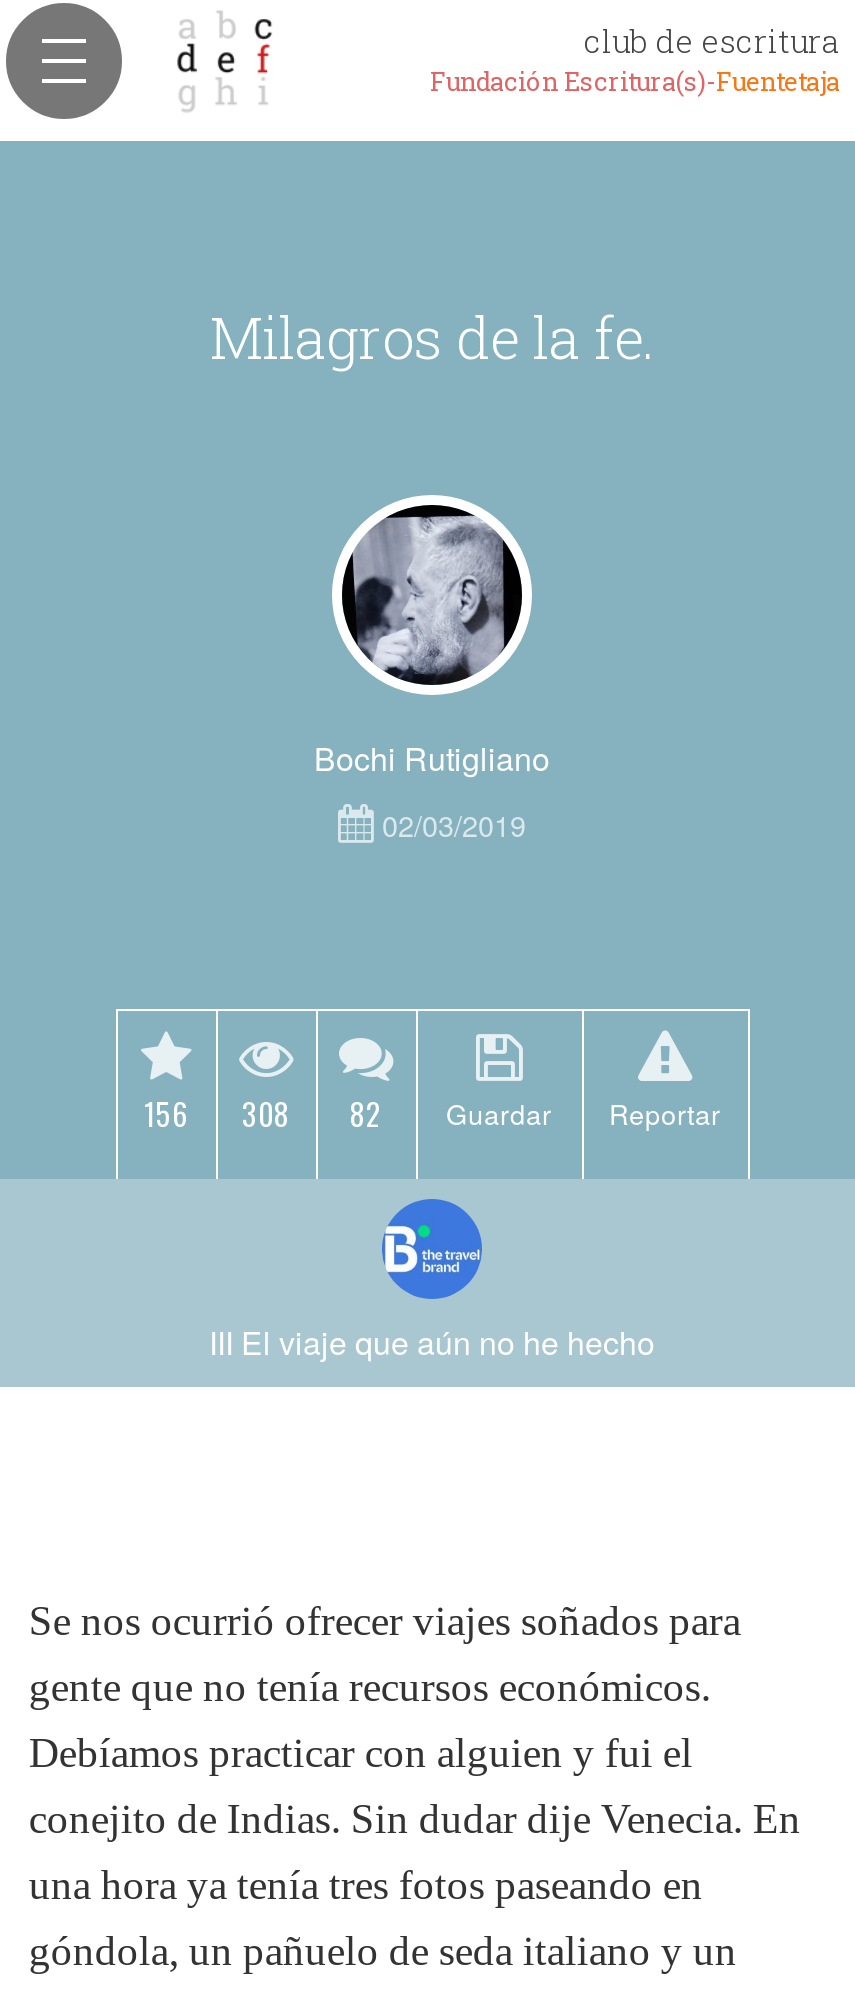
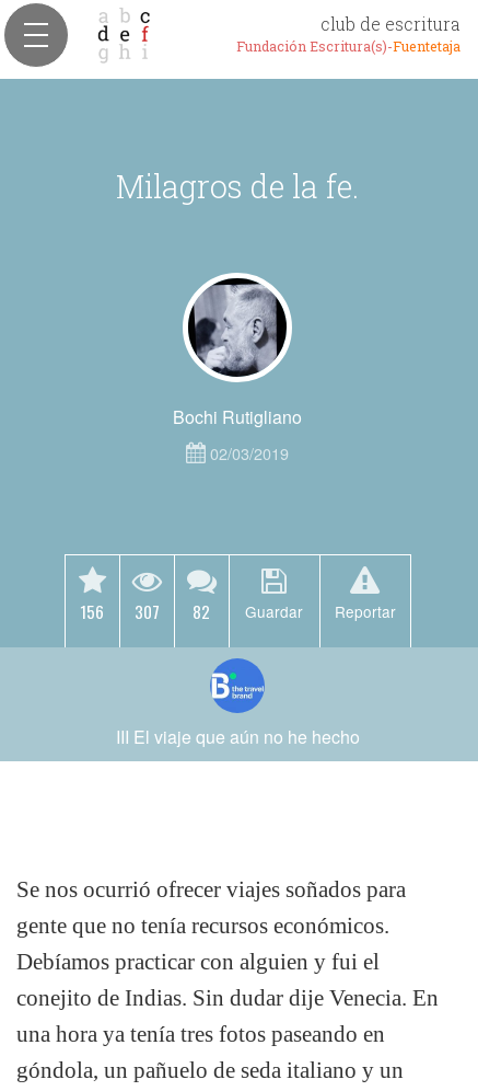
[144,1091,721,1135] 156 308 82 Guardar Reportar -> [80,599,395,623] 156 307 82 Guardar Reportar

